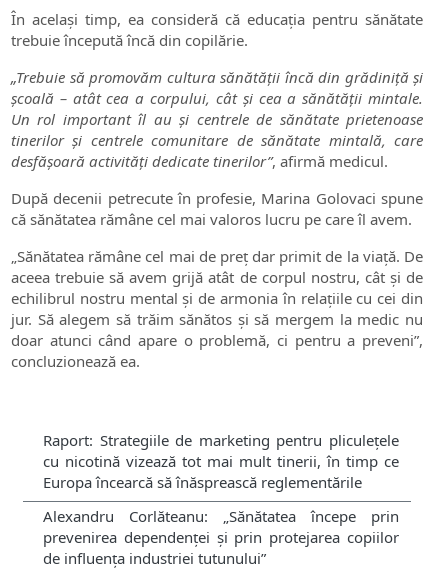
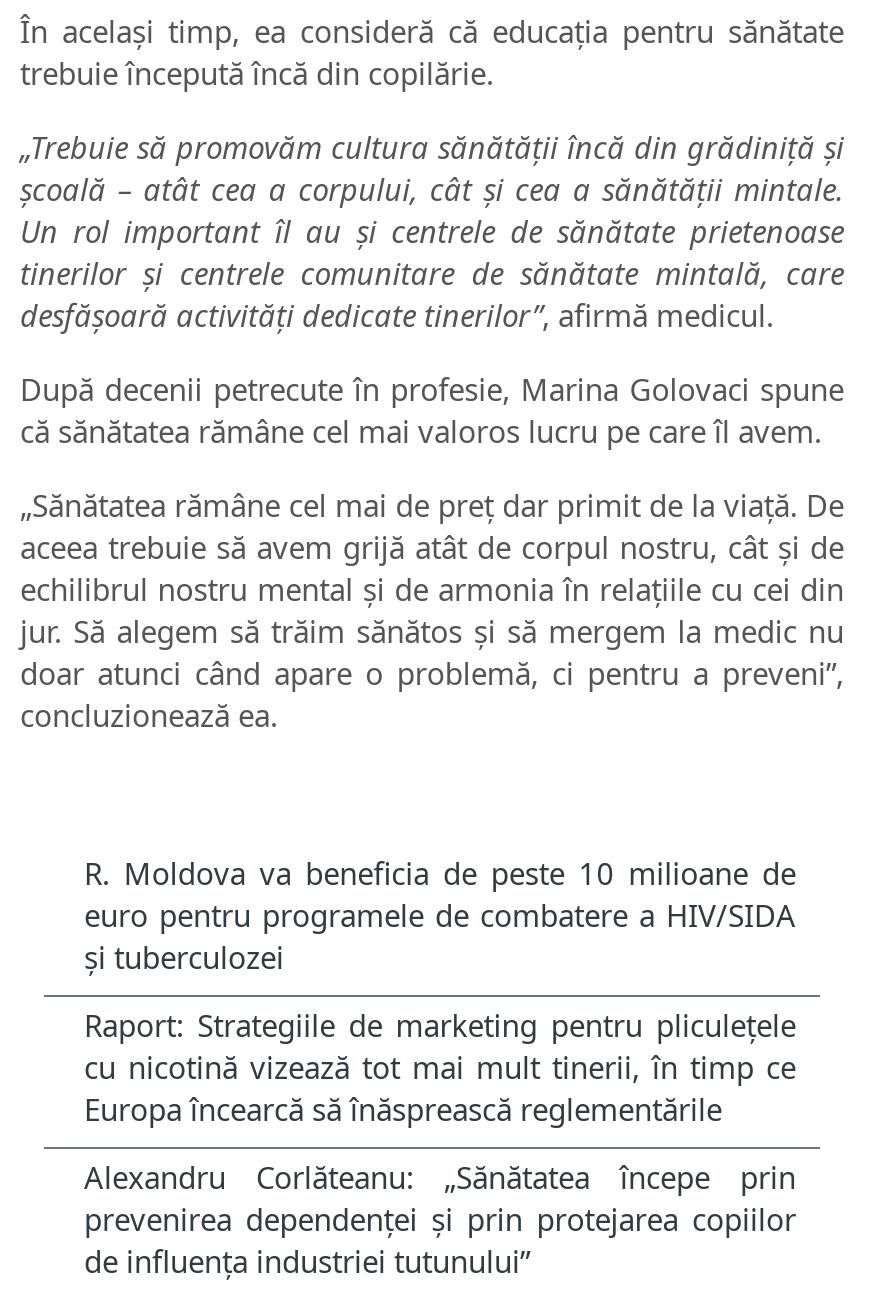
none -> [84,853,796,977] R. Moldova va beneficia de peste 10 milioane de | euro pentru programele de combatere a HIV/SIDA | și tuberculozei

